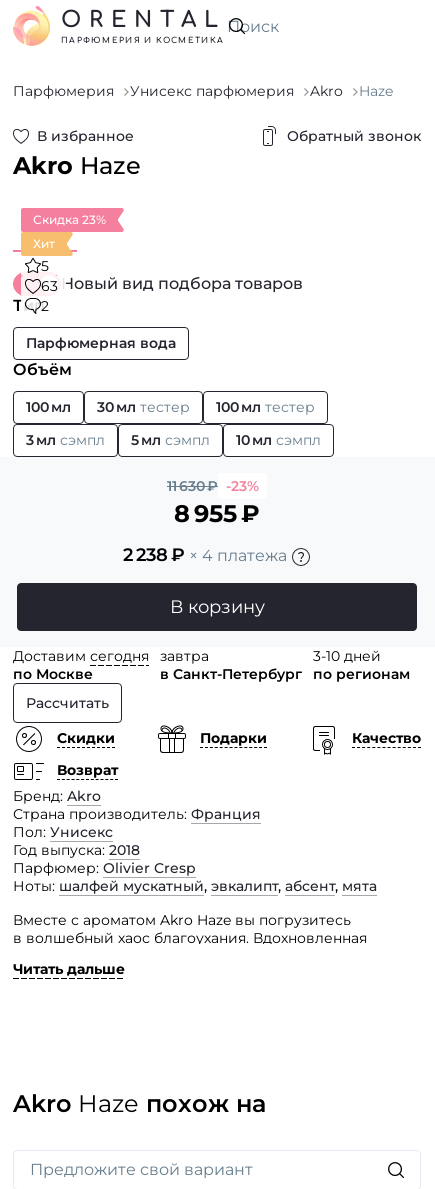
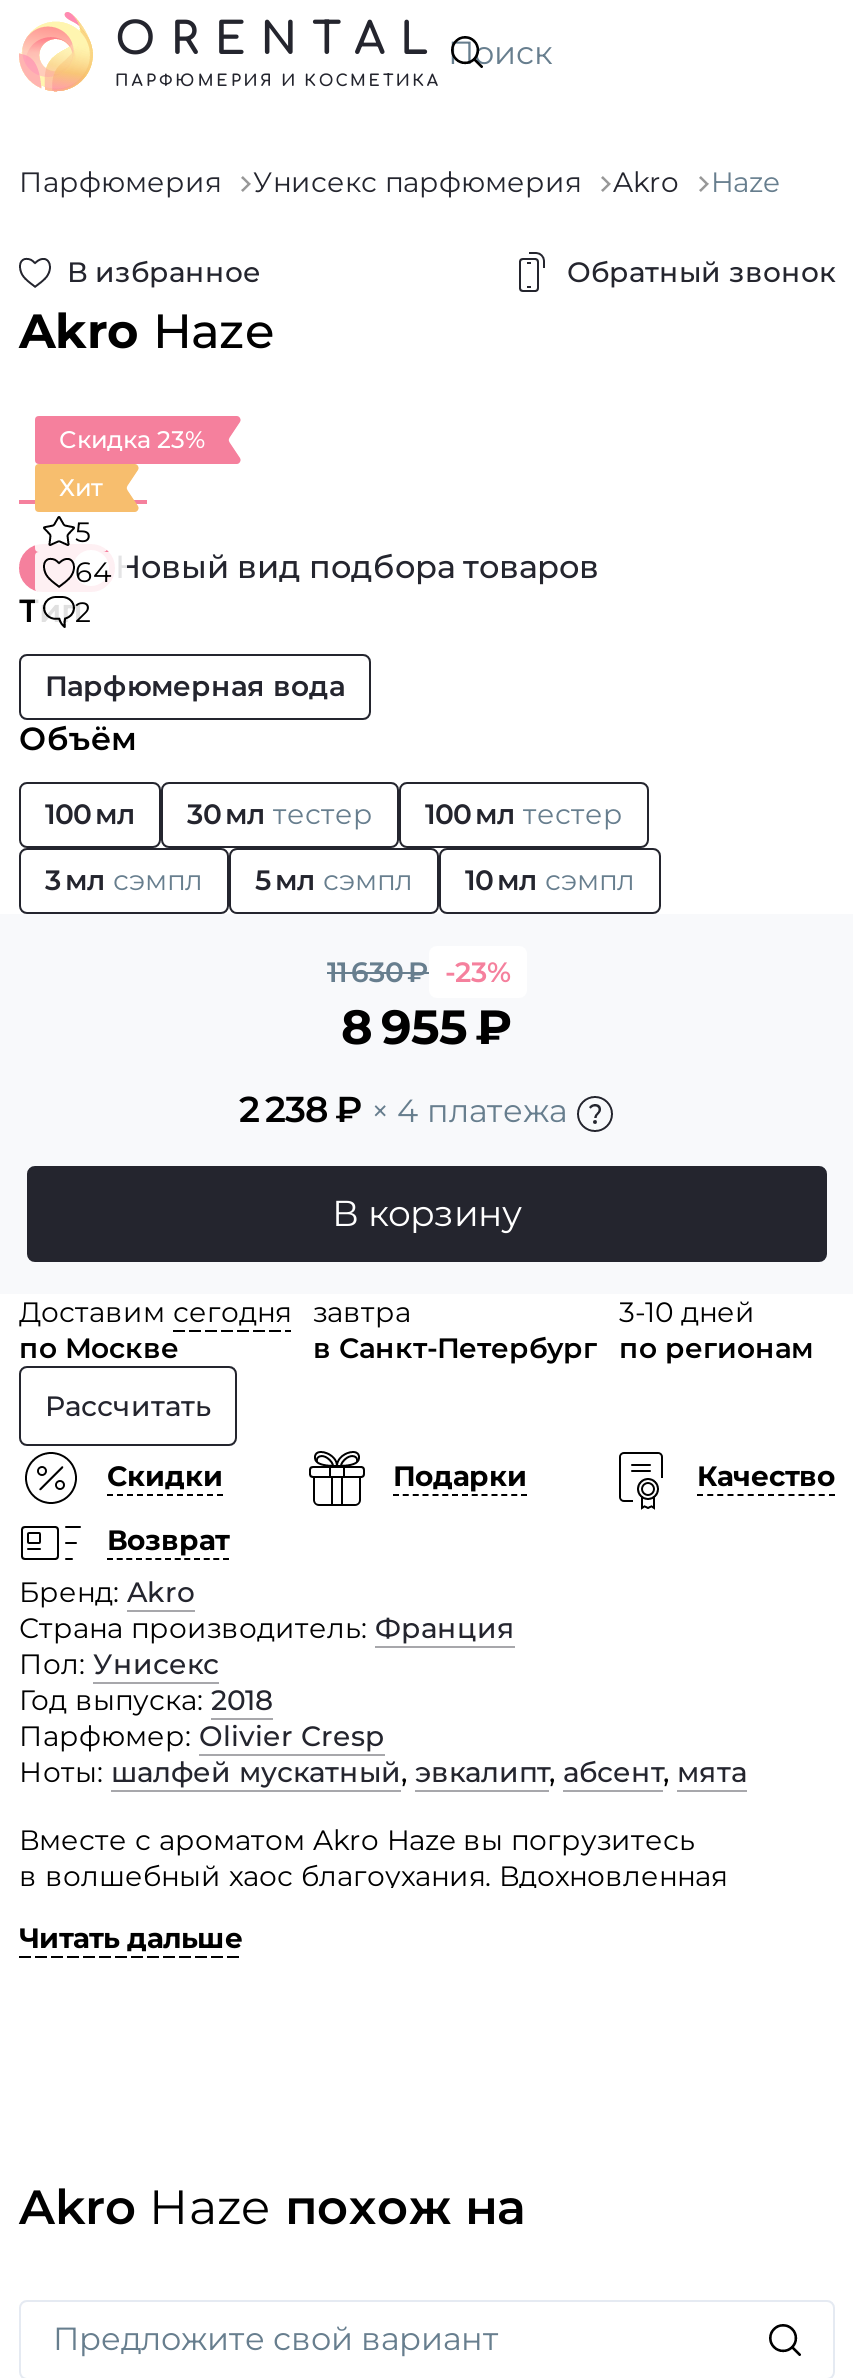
[41,274,303,295] 63 Новый вид подбора товаров -> [75,548,599,590] 64 Новый вид подбора товаров

